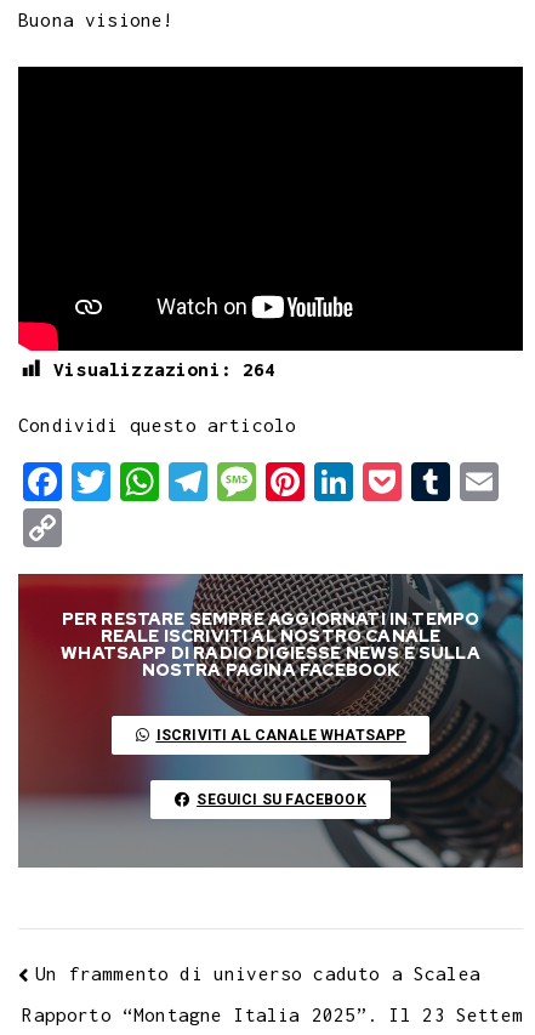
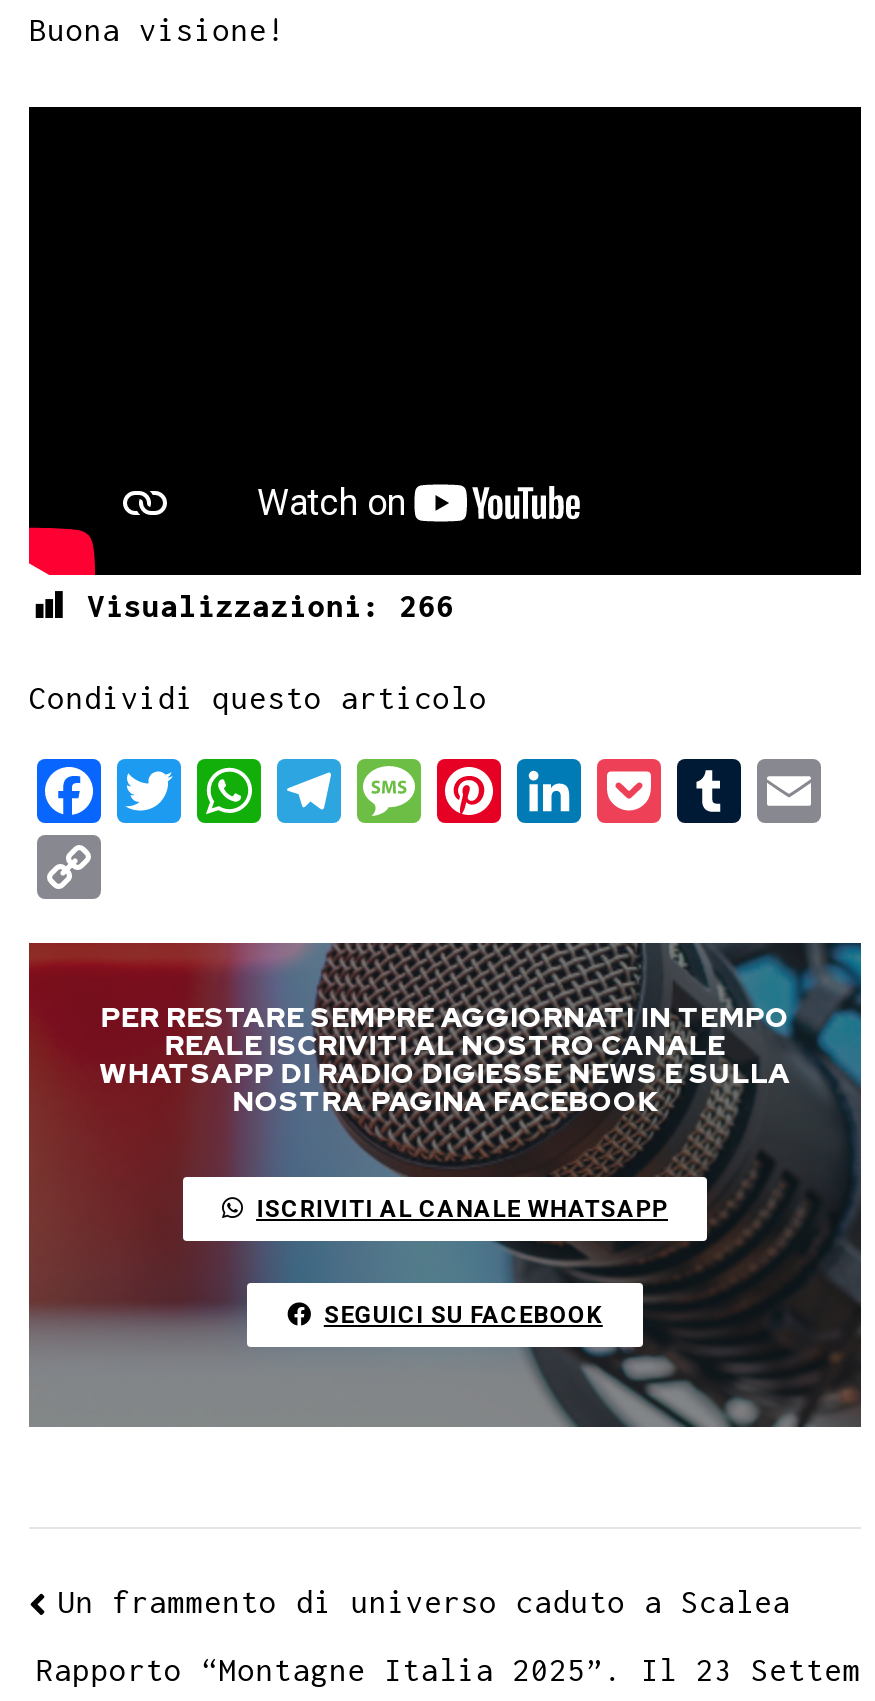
[54,358,276,380] Visualizzazioni: 264 -> [87,587,454,623] Visualizzazioni: 266

